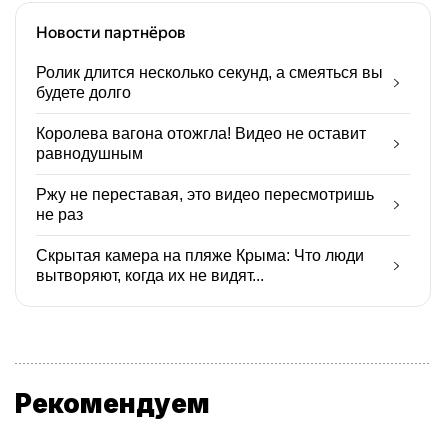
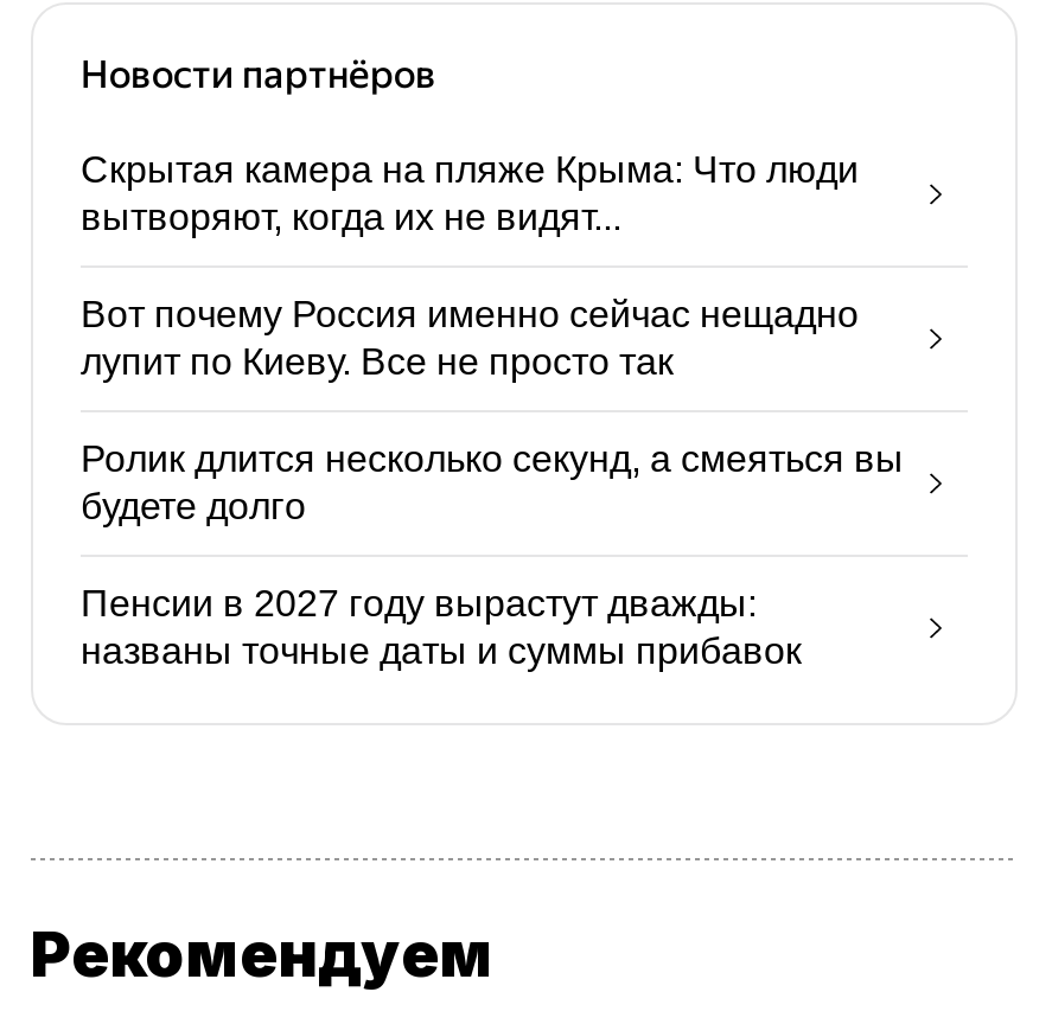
none -> [81,294,859,381] Вот почему Россия именно сейчас нещадно | лупит по Киеву. Все не просто так
moved [36,64,383,101] -> [81,438,904,526]: Ролик длится несколько секунд, а смеяться вы | будете долго
[36,125,374,223] Королева вагона отожгла! Видео не оставит | равнодушным | Ржу не переставая, это видео пересмотришь | не раз -> [81,583,802,671] Пенсии в 2027 году вырастут дважды: | названы точные даты и суммы прибавок
moved [36,247,364,284] -> [81,149,859,237]: Скрытая камера на пляже Крыма: Что люди | вытворяют, когда их не видят...

